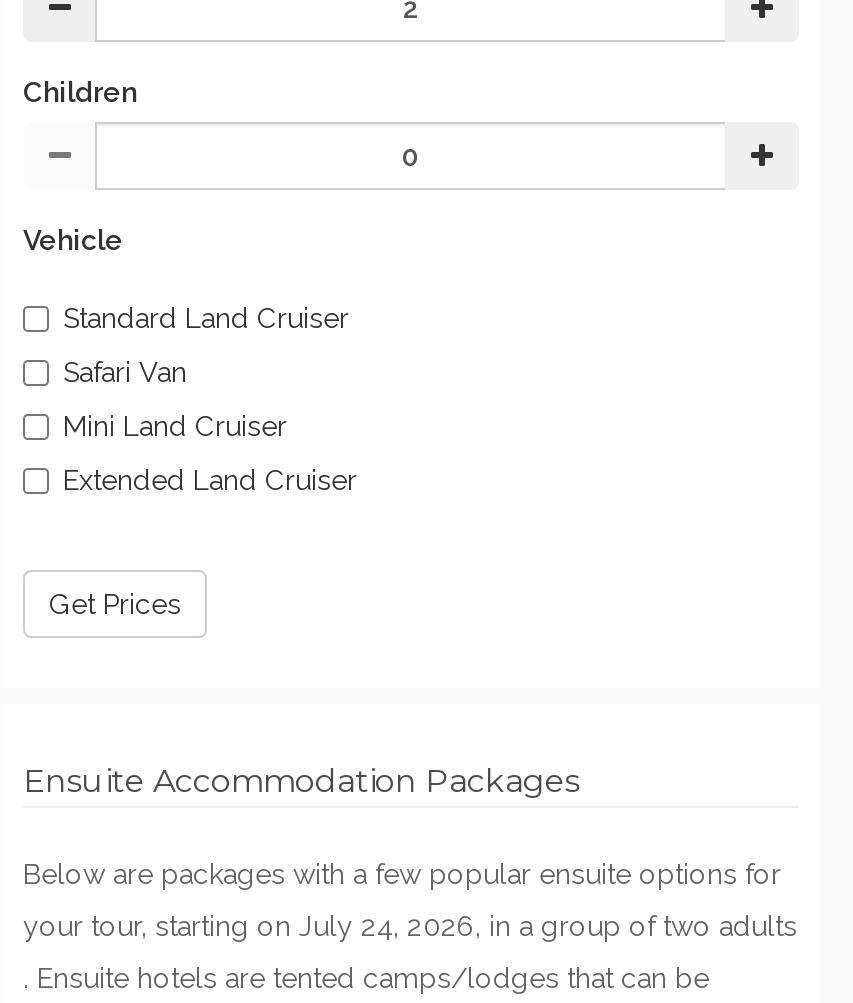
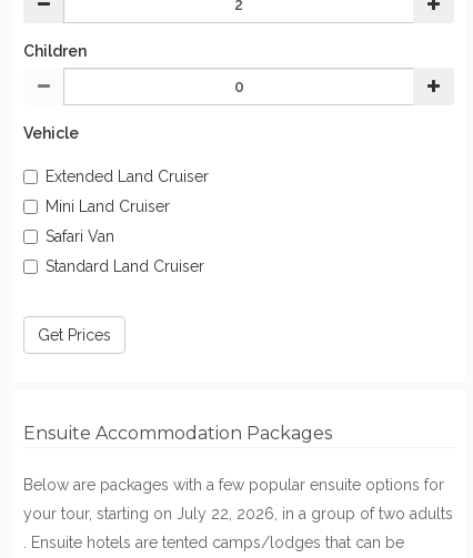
moved [63,302,349,442] -> [46,197,204,275]: Mini Land Cruiser | Safari Van | Standard Land Cruiser
moved [63,464,357,496] -> [46,167,209,185]: Extended Land Cruiser
[23,910,797,942] your tour, starting on July 24, 2026, in a group of two adults -> [23,505,453,522] your tour, starting on July 22, 2026, in a group of two adults

